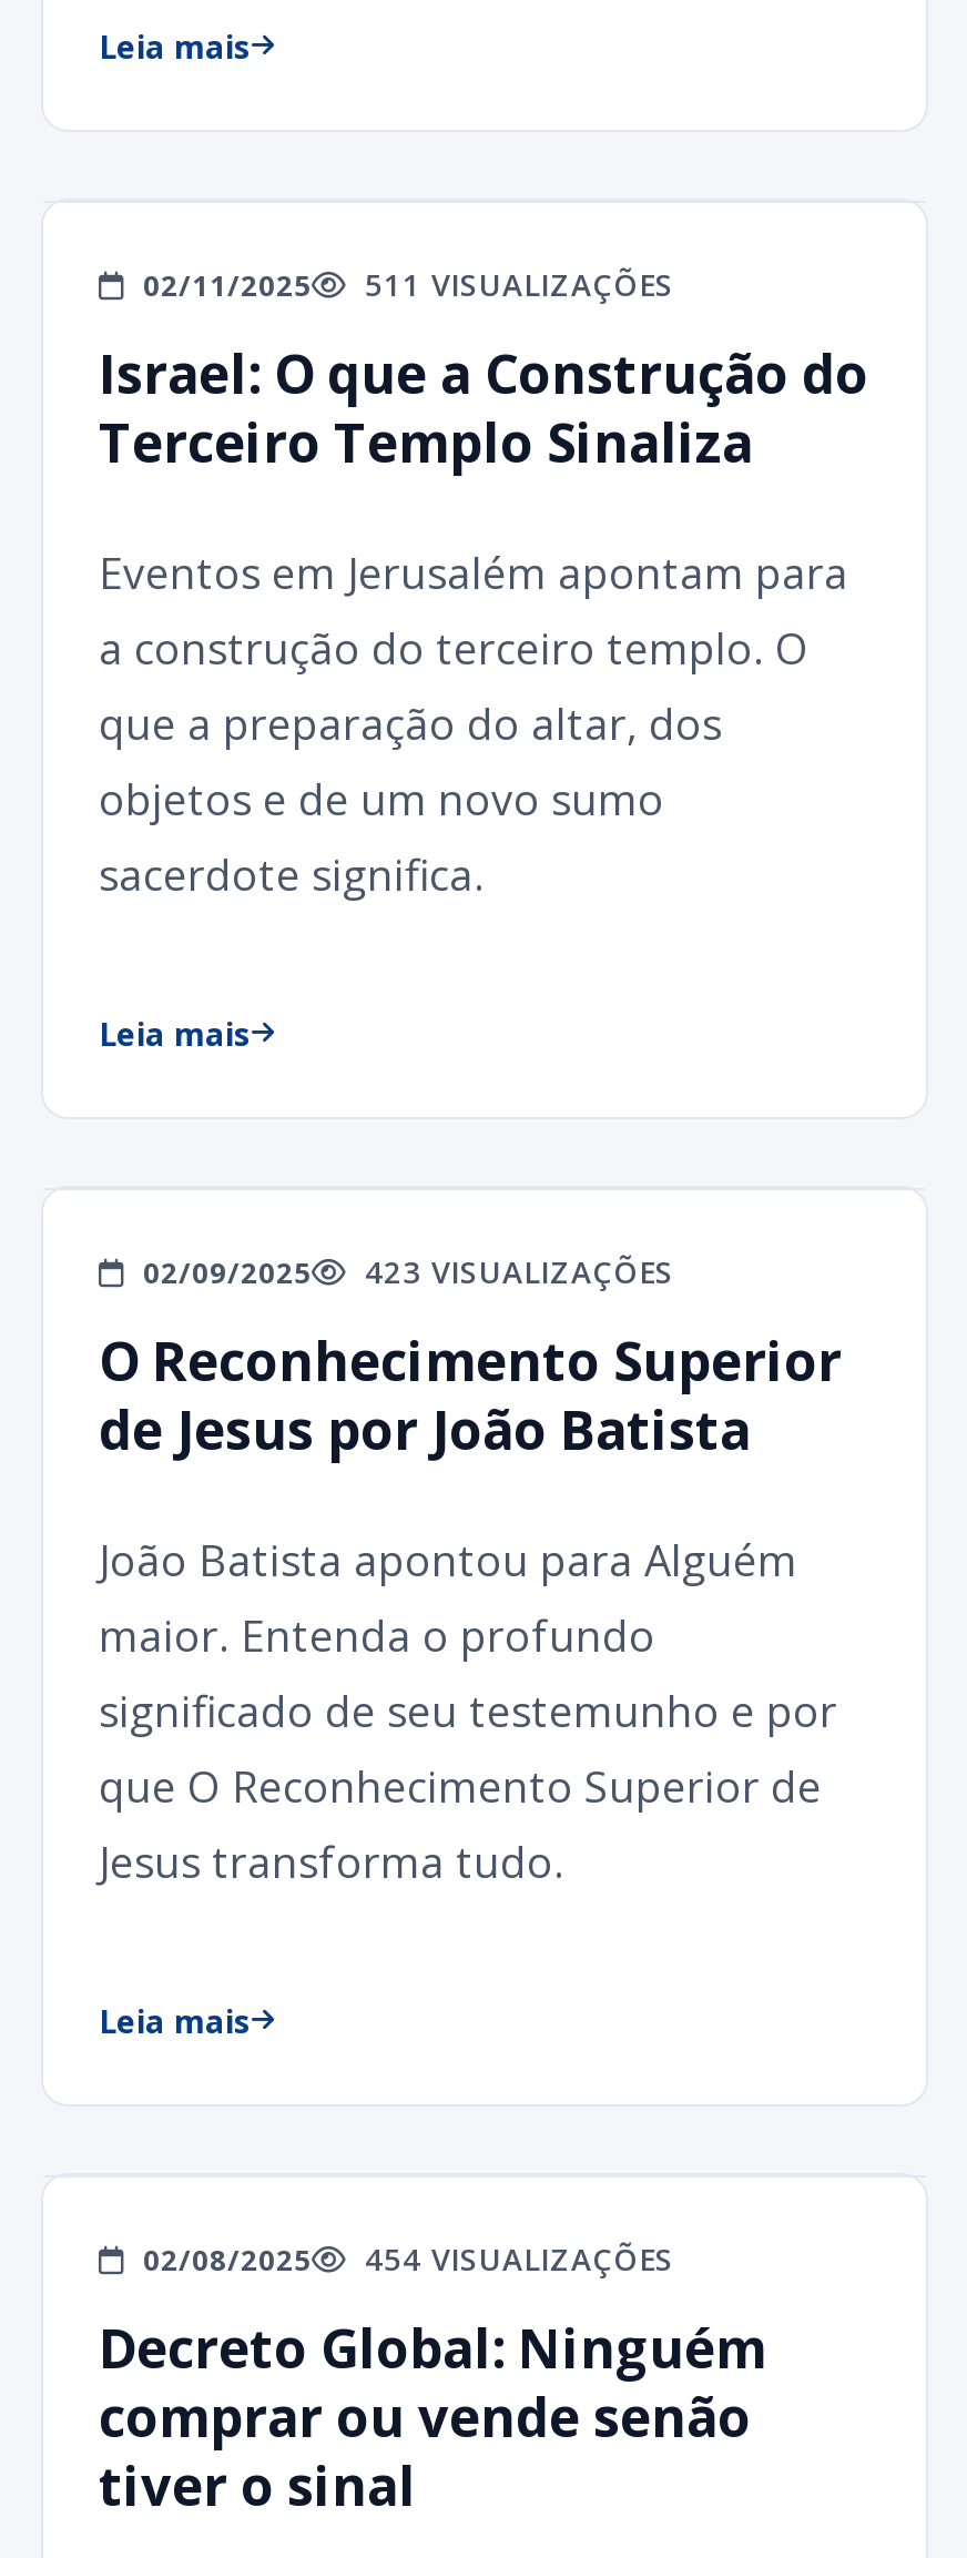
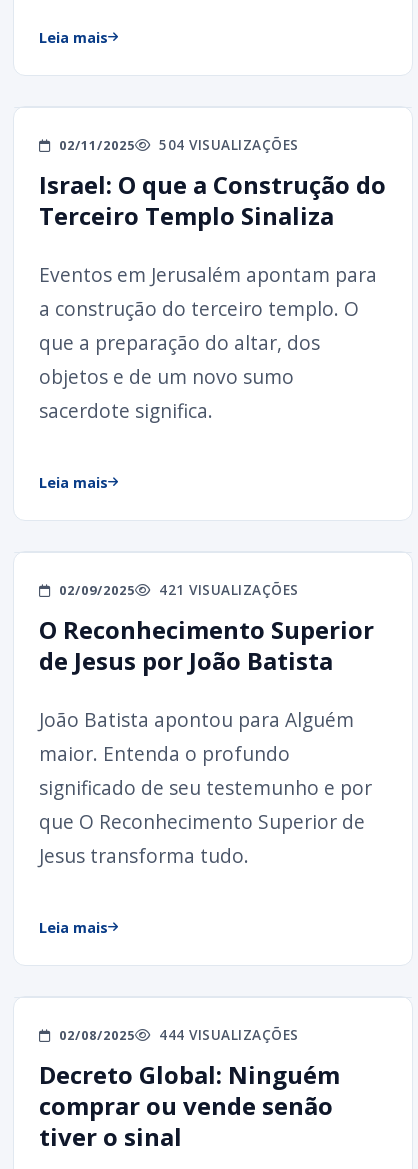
[355,262,674,304] 511 VISUALIZAÇÕES -> [154,135,298,154] 504 VISUALIZAÇÕES
[355,1250,674,1292] 423 VISUALIZAÇÕES -> [154,580,298,599] 421 VISUALIZAÇÕES
[355,2238,674,2280] 454 VISUALIZAÇÕES -> [154,1025,298,1044] 444 VISUALIZAÇÕES

